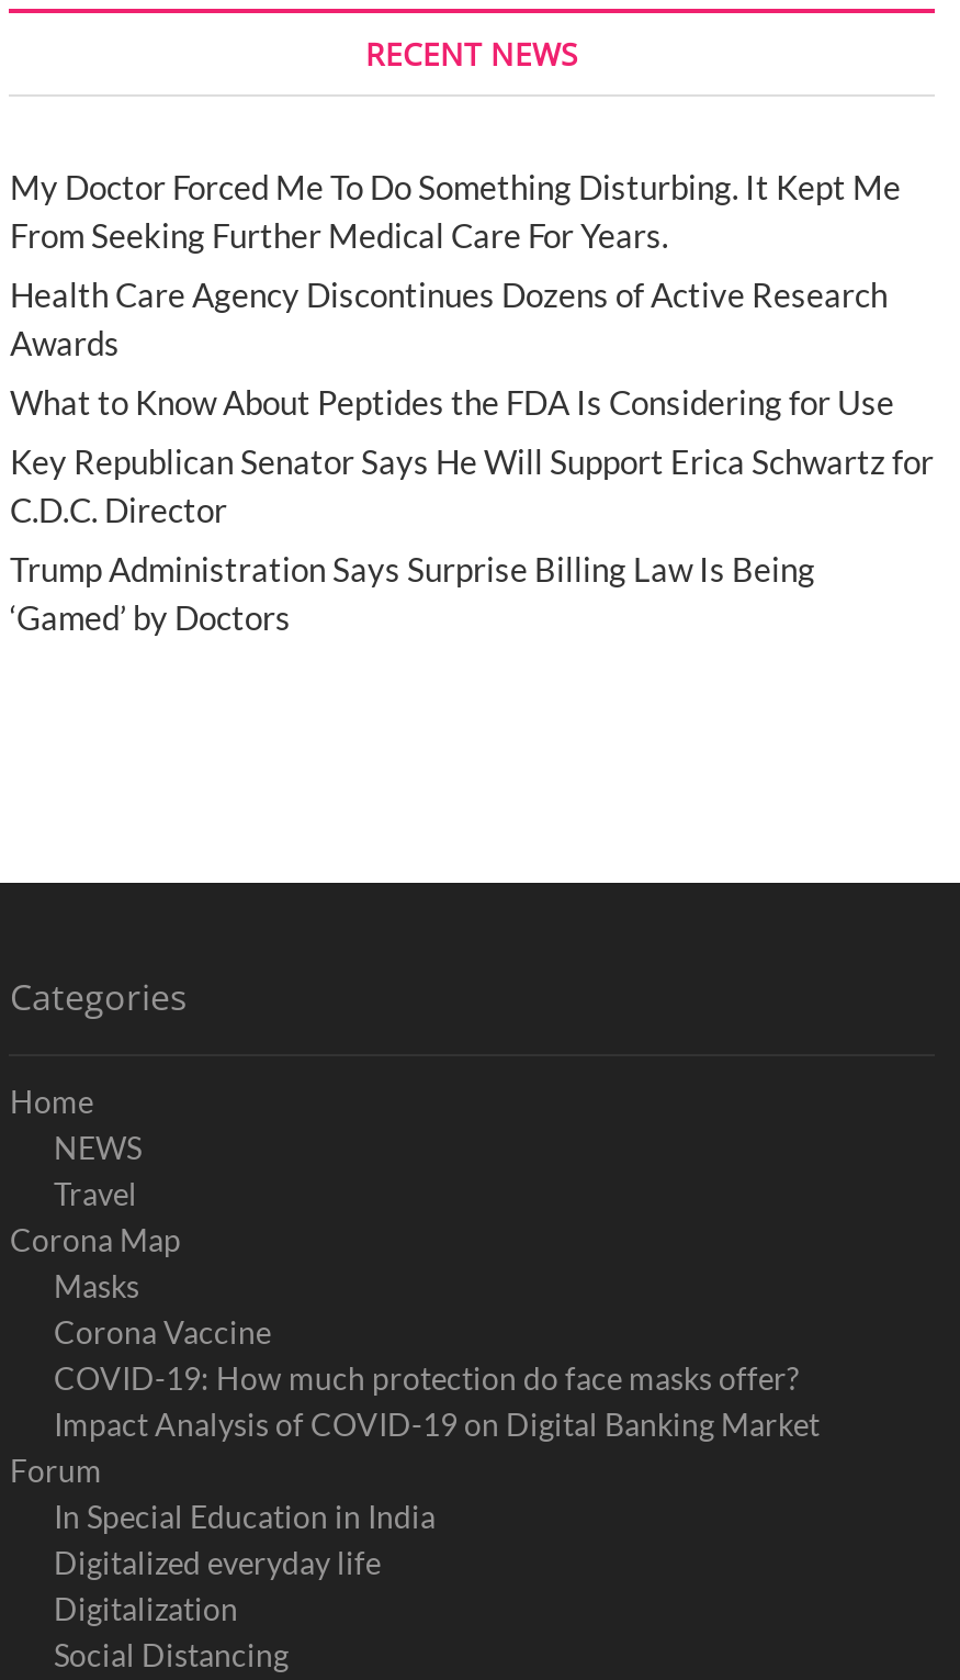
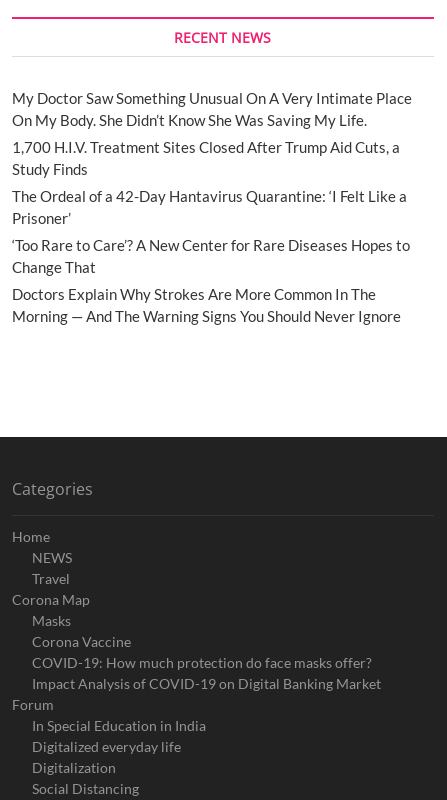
[10,167,901,255] My Doctor Forced Me To Do Something Disturbing. It Kept Me | From Seeking Further Medical Care For Years. -> [12,89,412,129] My Doctor Saw Something Unusual On A Very Intimate Place | On My Body. She Didn’t Know She Was Saving My Life.
[10,275,887,363] Health Care Agency Discontinues Dozens of Active Research | Awards -> [12,138,400,178] 1,700 H.I.V. Treatment Sites Closed After Trump Aid Cuts, a | Study Finds
[10,383,894,422] What to Know About Peptides the FDA Is Considering for Use -> [12,187,407,227] The Ordeal of a 42-Day Hantavirus Quarantine: ‘I Felt Like a | Prisoner’
[10,442,933,530] Key Republican Senator Says He Will Support Erica Schwartz for | C.D.C. Director -> [12,236,410,276] ‘Too Rare to Care’? A New Center for Rare Diseases Hopes to | Change That
[10,549,815,637] Trump Administration Says Surprise Billing Law Is Being | ‘Gamed’ by Doctors -> [12,285,401,325] Doctors Explain Why Strokes Are More Common In The | Morning — And The Warning Signs You Should Never Ignore

